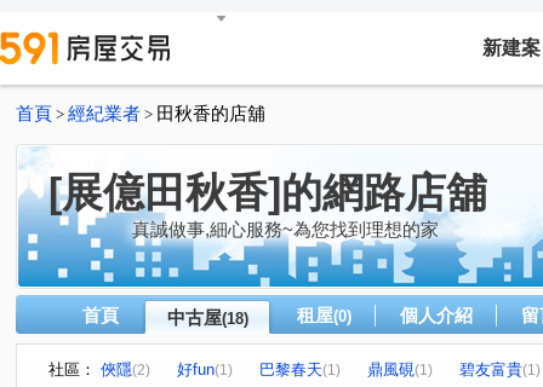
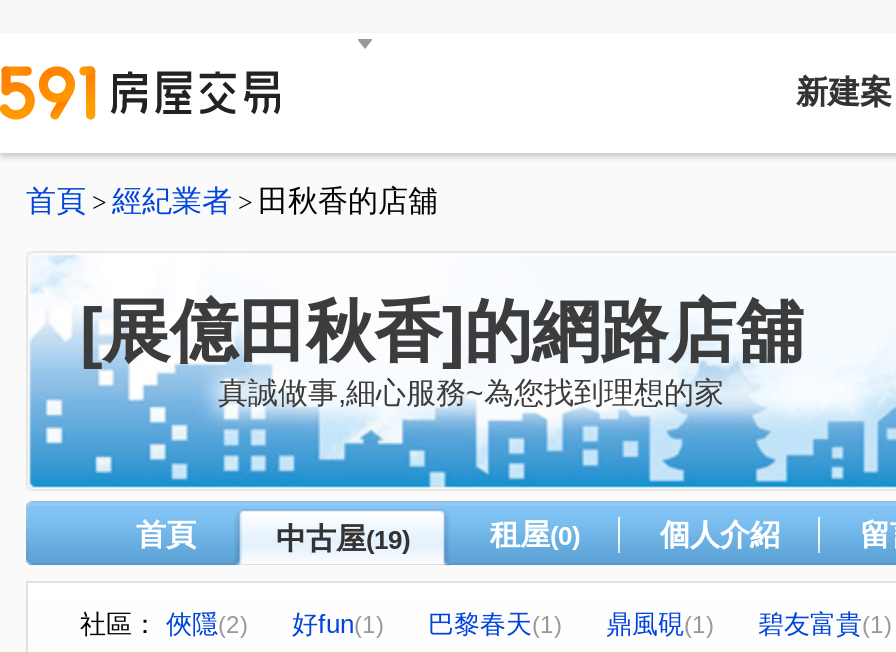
[167,307,248,328] 中古屋(18) -> [276,521,410,555] 中古屋(19)

